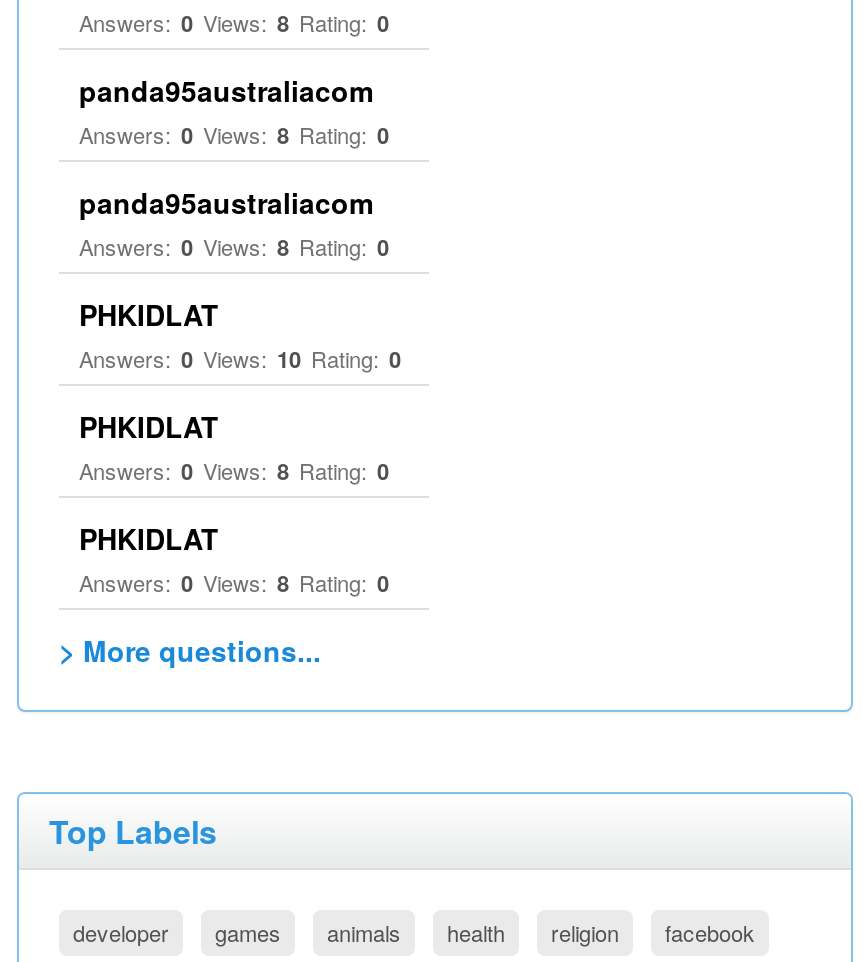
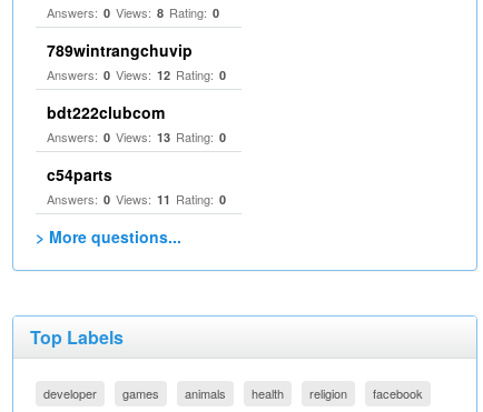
[79,70,401,598] panda95australiacom | Answers: 0 Views: 8 Rating: 0 | panda95australiacom | Answers: 0 Views: 8 Rating: 0 | PHKIDLAT | Answers: 0 Views: 10 Rating: 0 | PHKIDLAT | Answers: 0 Views: 8 Rating: 0 | PHKIDLAT | Answers: 0 Views: 8 Rating: 0 -> [47,39,226,208] 789wintrangchuvip | Answers: 0 Views: 12 Rating: 0 | bdt222clubcom | Answers: 0 Views: 13 Rating: 0 | c54parts | Answers: 0 Views: 11 Rating: 0

